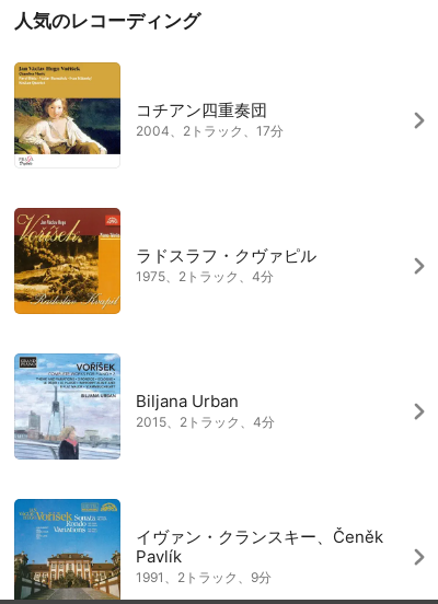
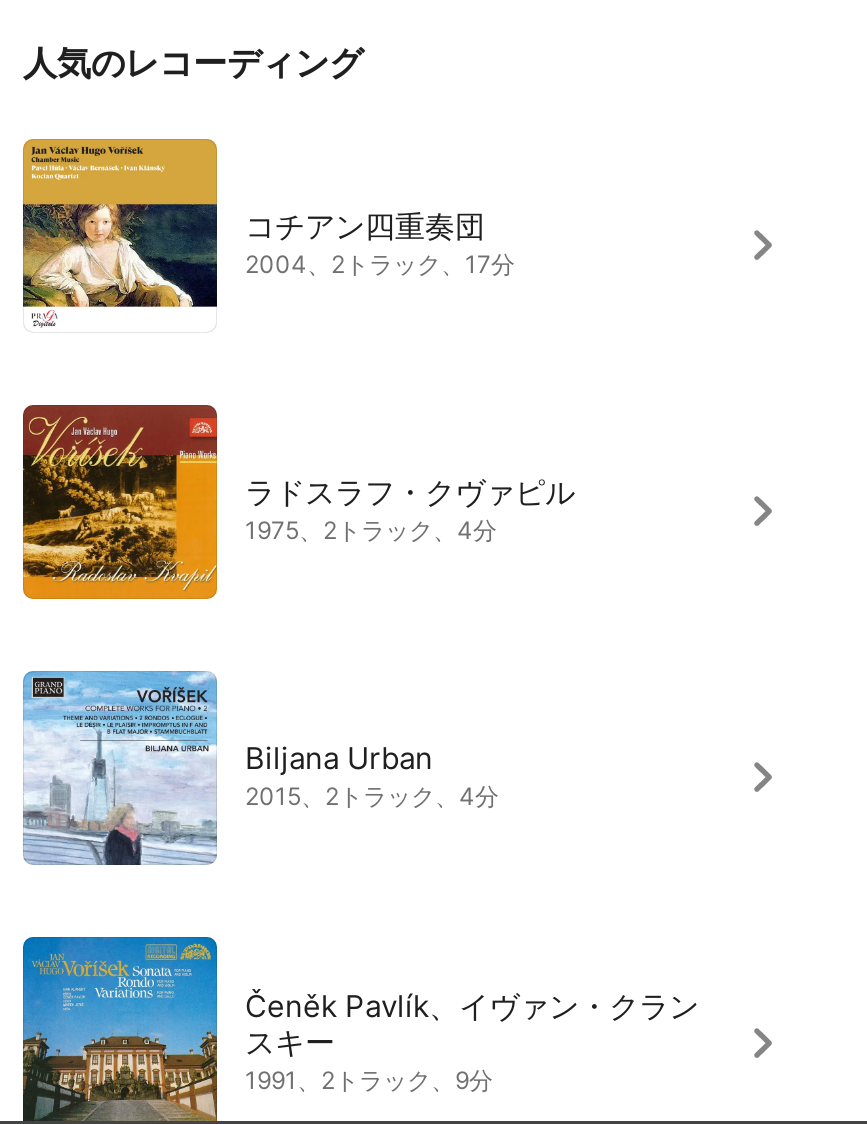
[136,526,383,567] イヴァン・クランスキー、Čeněk | Pavlík -> [245,987,699,1061] Čeněk Pavlík、イヴァン・クラン | スキー

